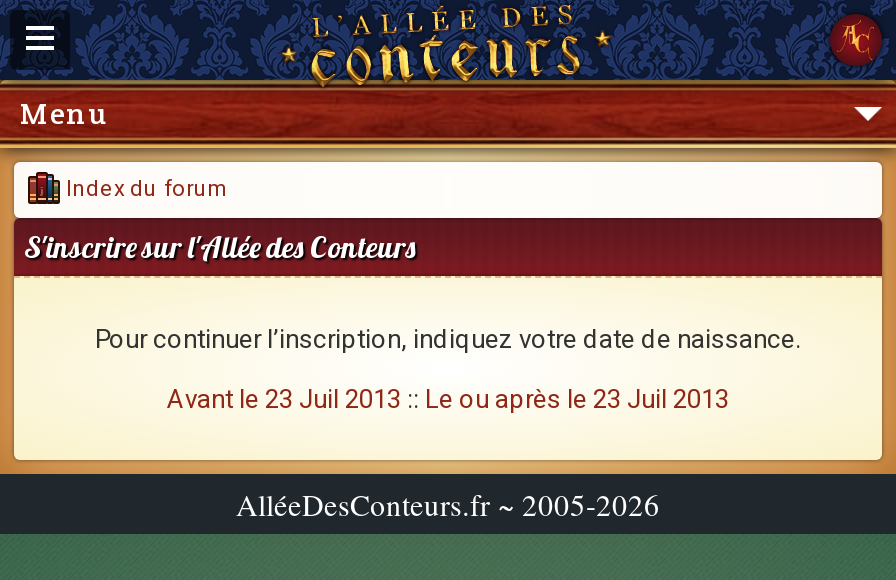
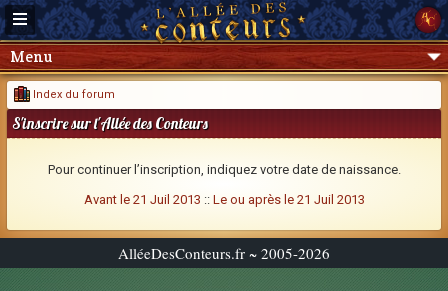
[167,384,729,414] Avant le 23 Juil 2013:: Le ou après le 23 Juil 2013 -> [83,192,364,207] Avant le 21 Juil 2013:: Le ou après le 21 Juil 2013

